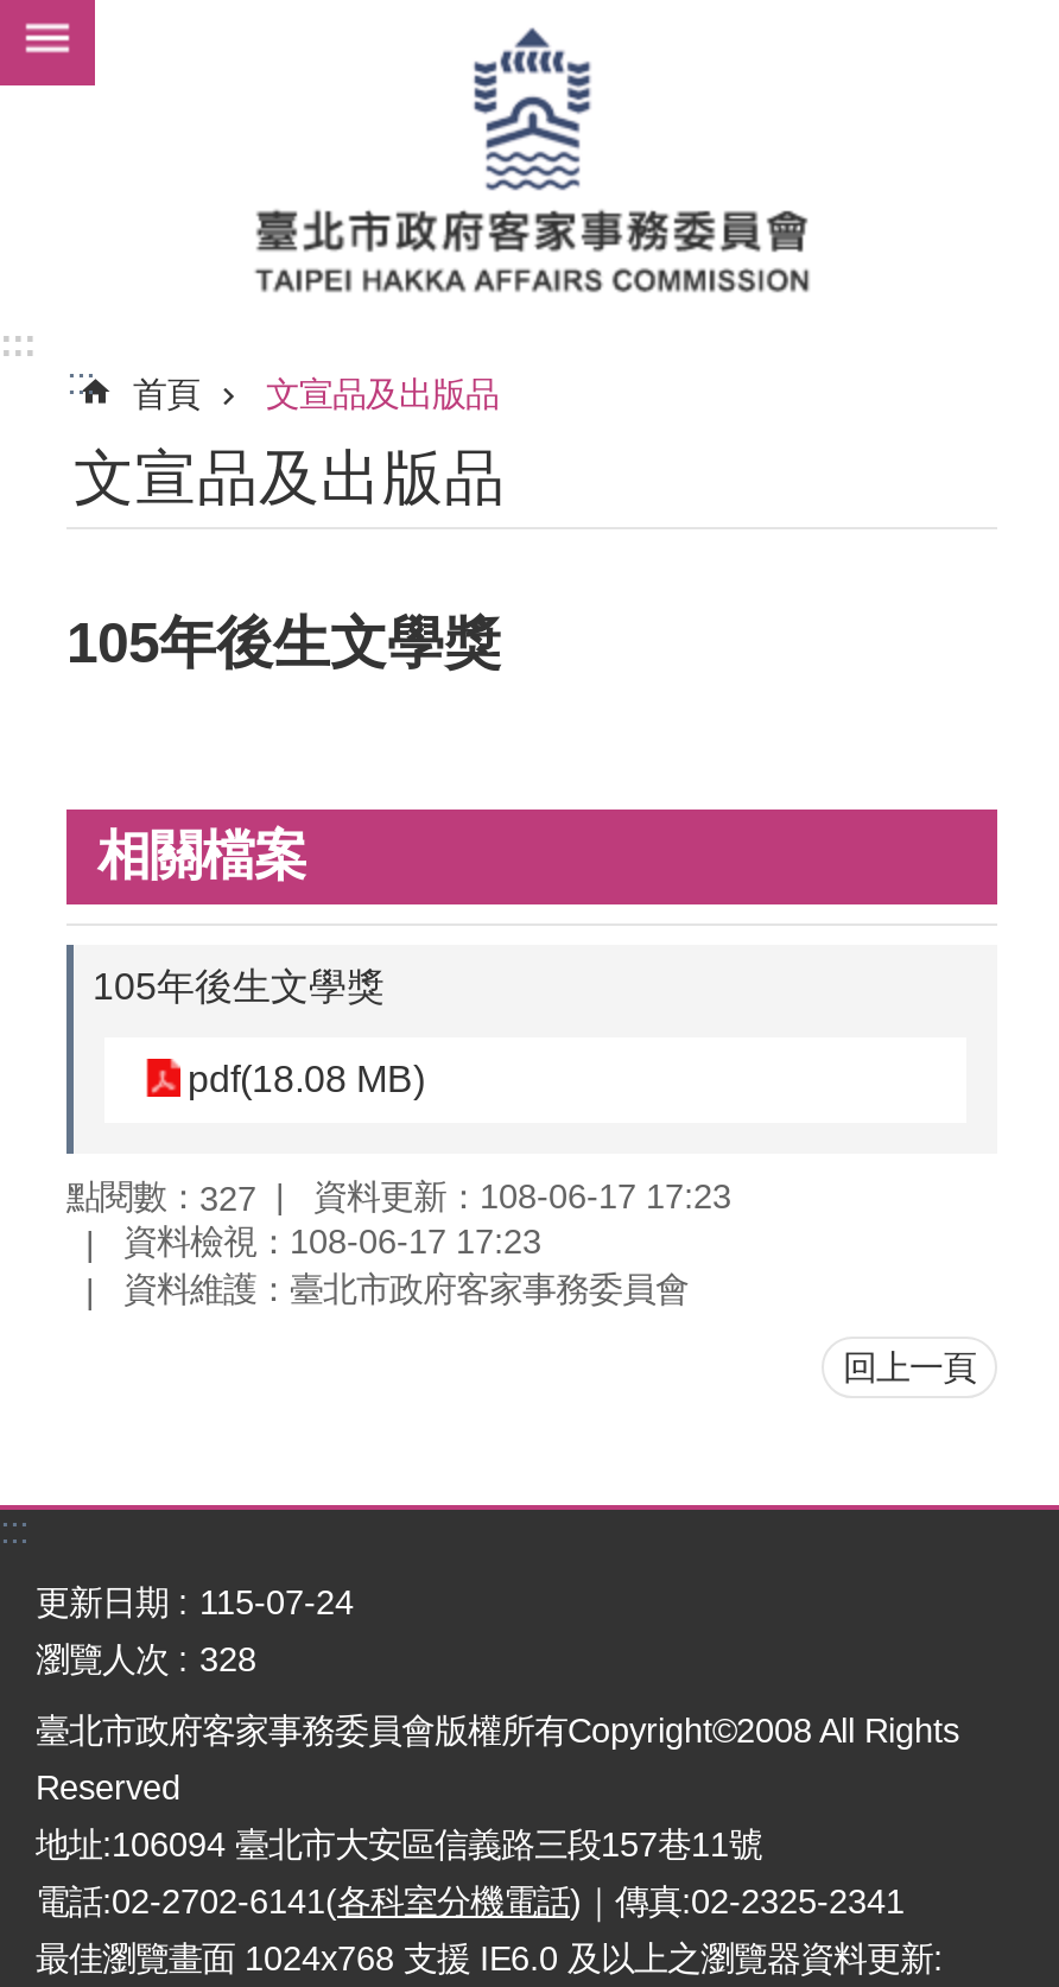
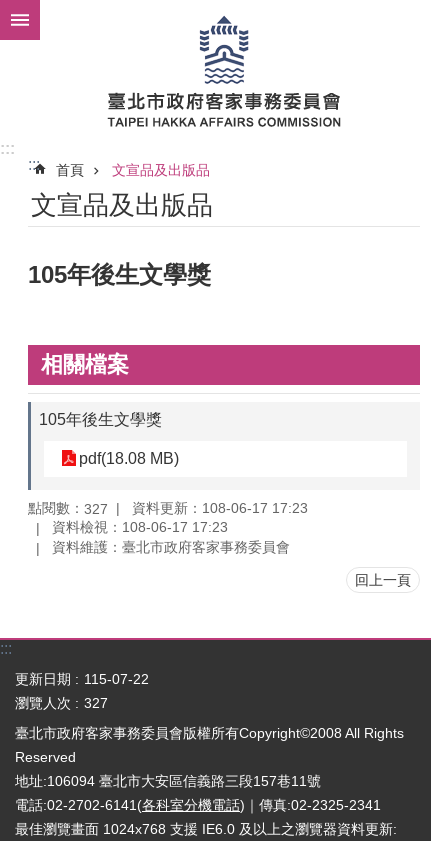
[36,1584,354,1622] 更新日期 115-07-24 -> [15,671,149,687] 更新日期 115-07-22
[36,1641,256,1679] 瀏覽人次 328 -> [15,695,108,711] 瀏覽人次 327

